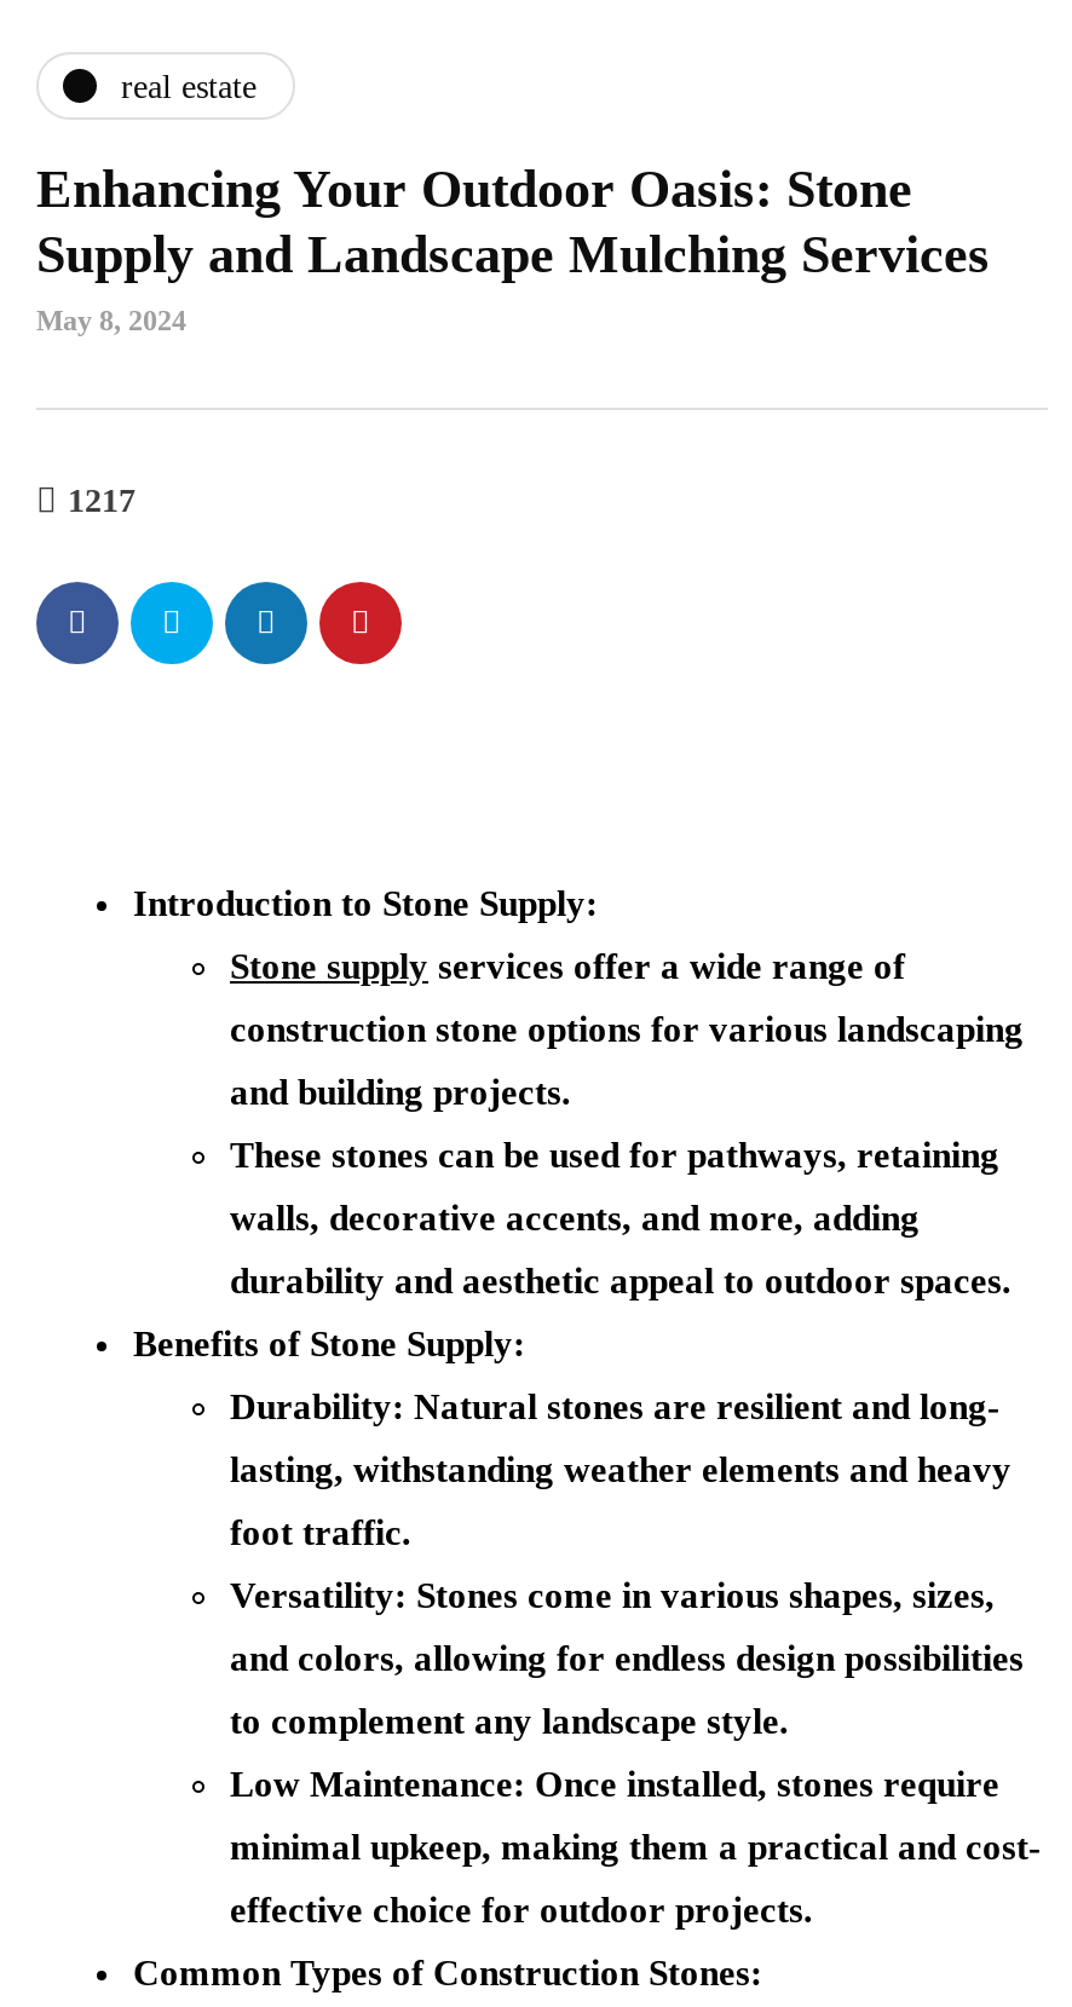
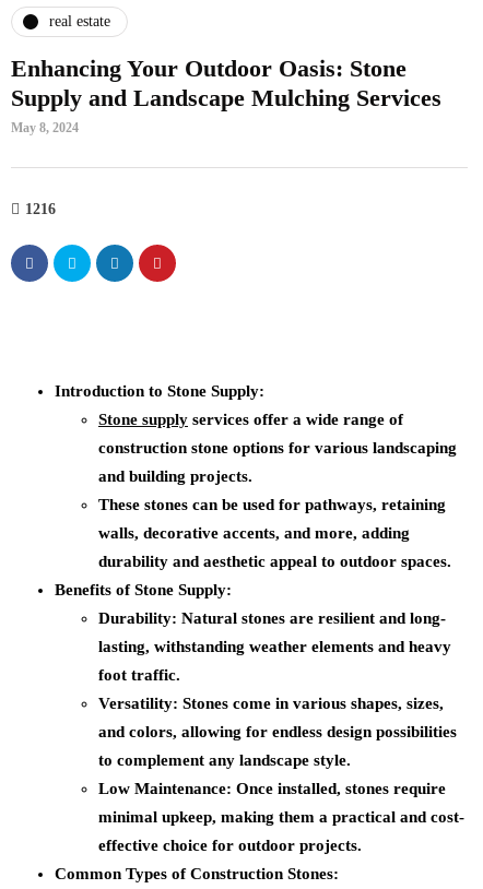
[68,483,136,519] 1217 -> [25,200,56,217] 1216

